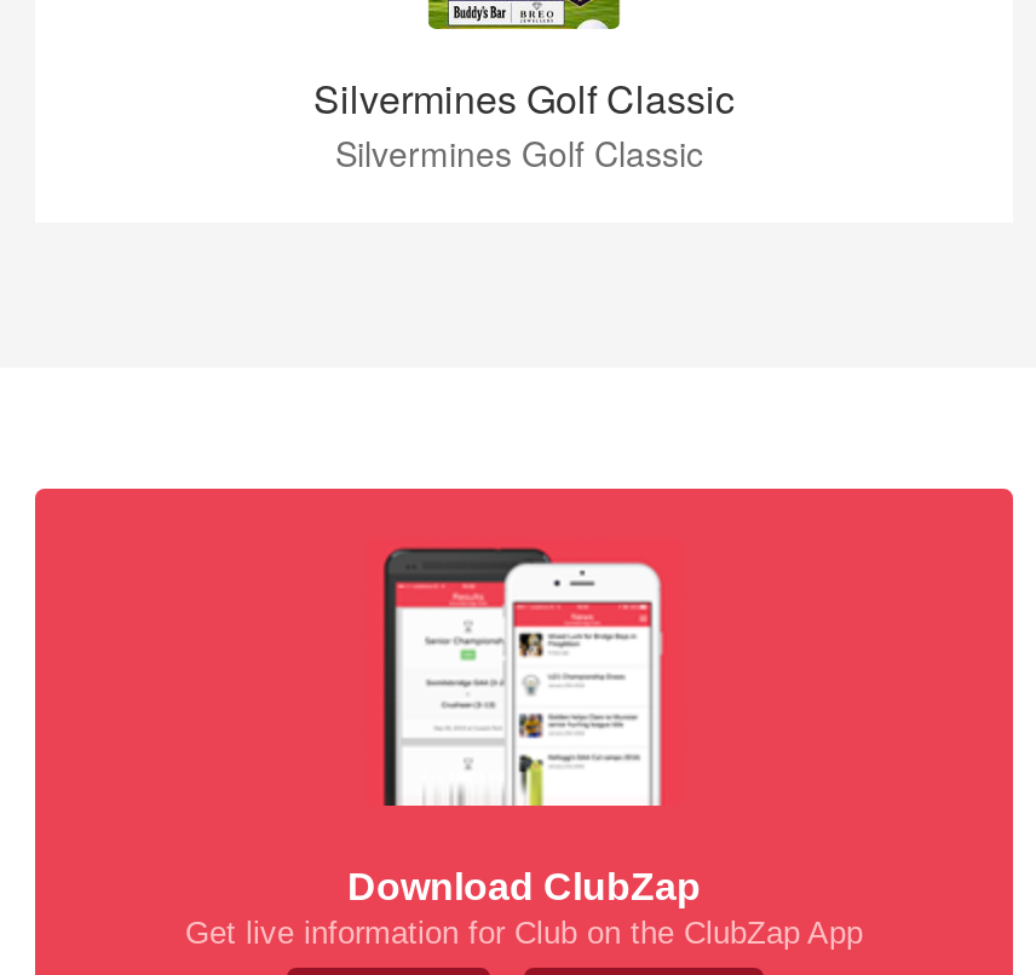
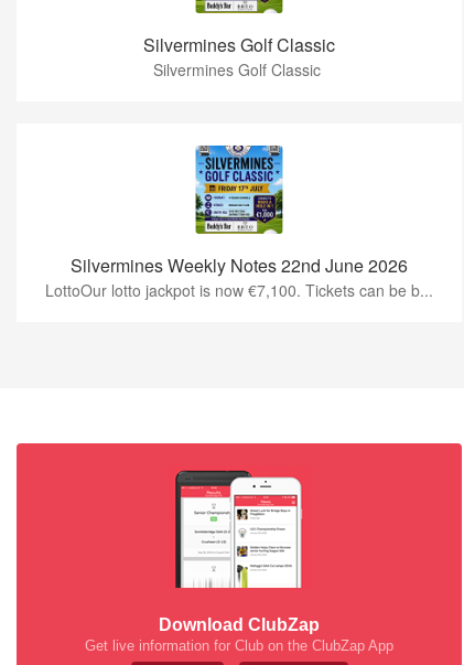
none -> [45,144,433,301] [image] | Silvermines Weekly Notes 22nd June 2026 | LottoOur lotto jackpot is now €7,100. Tickets can be b...

